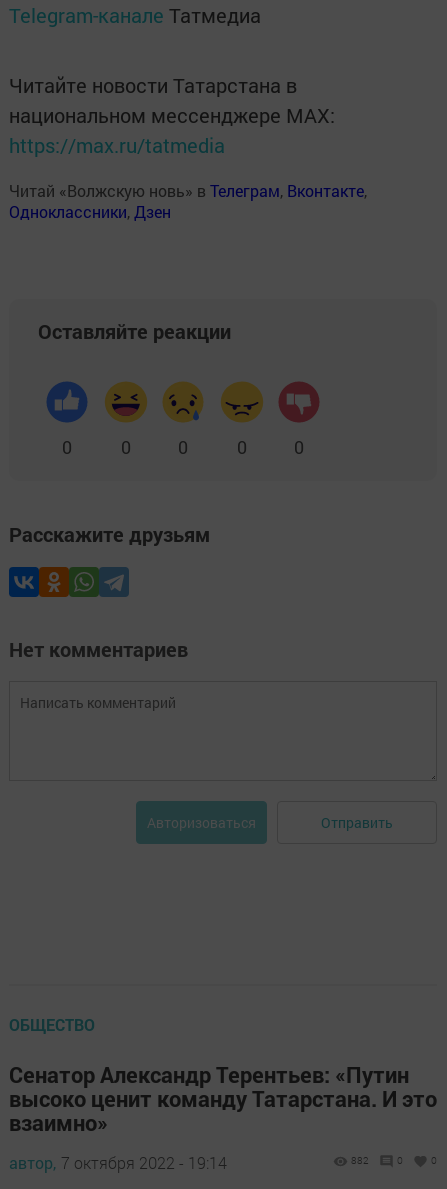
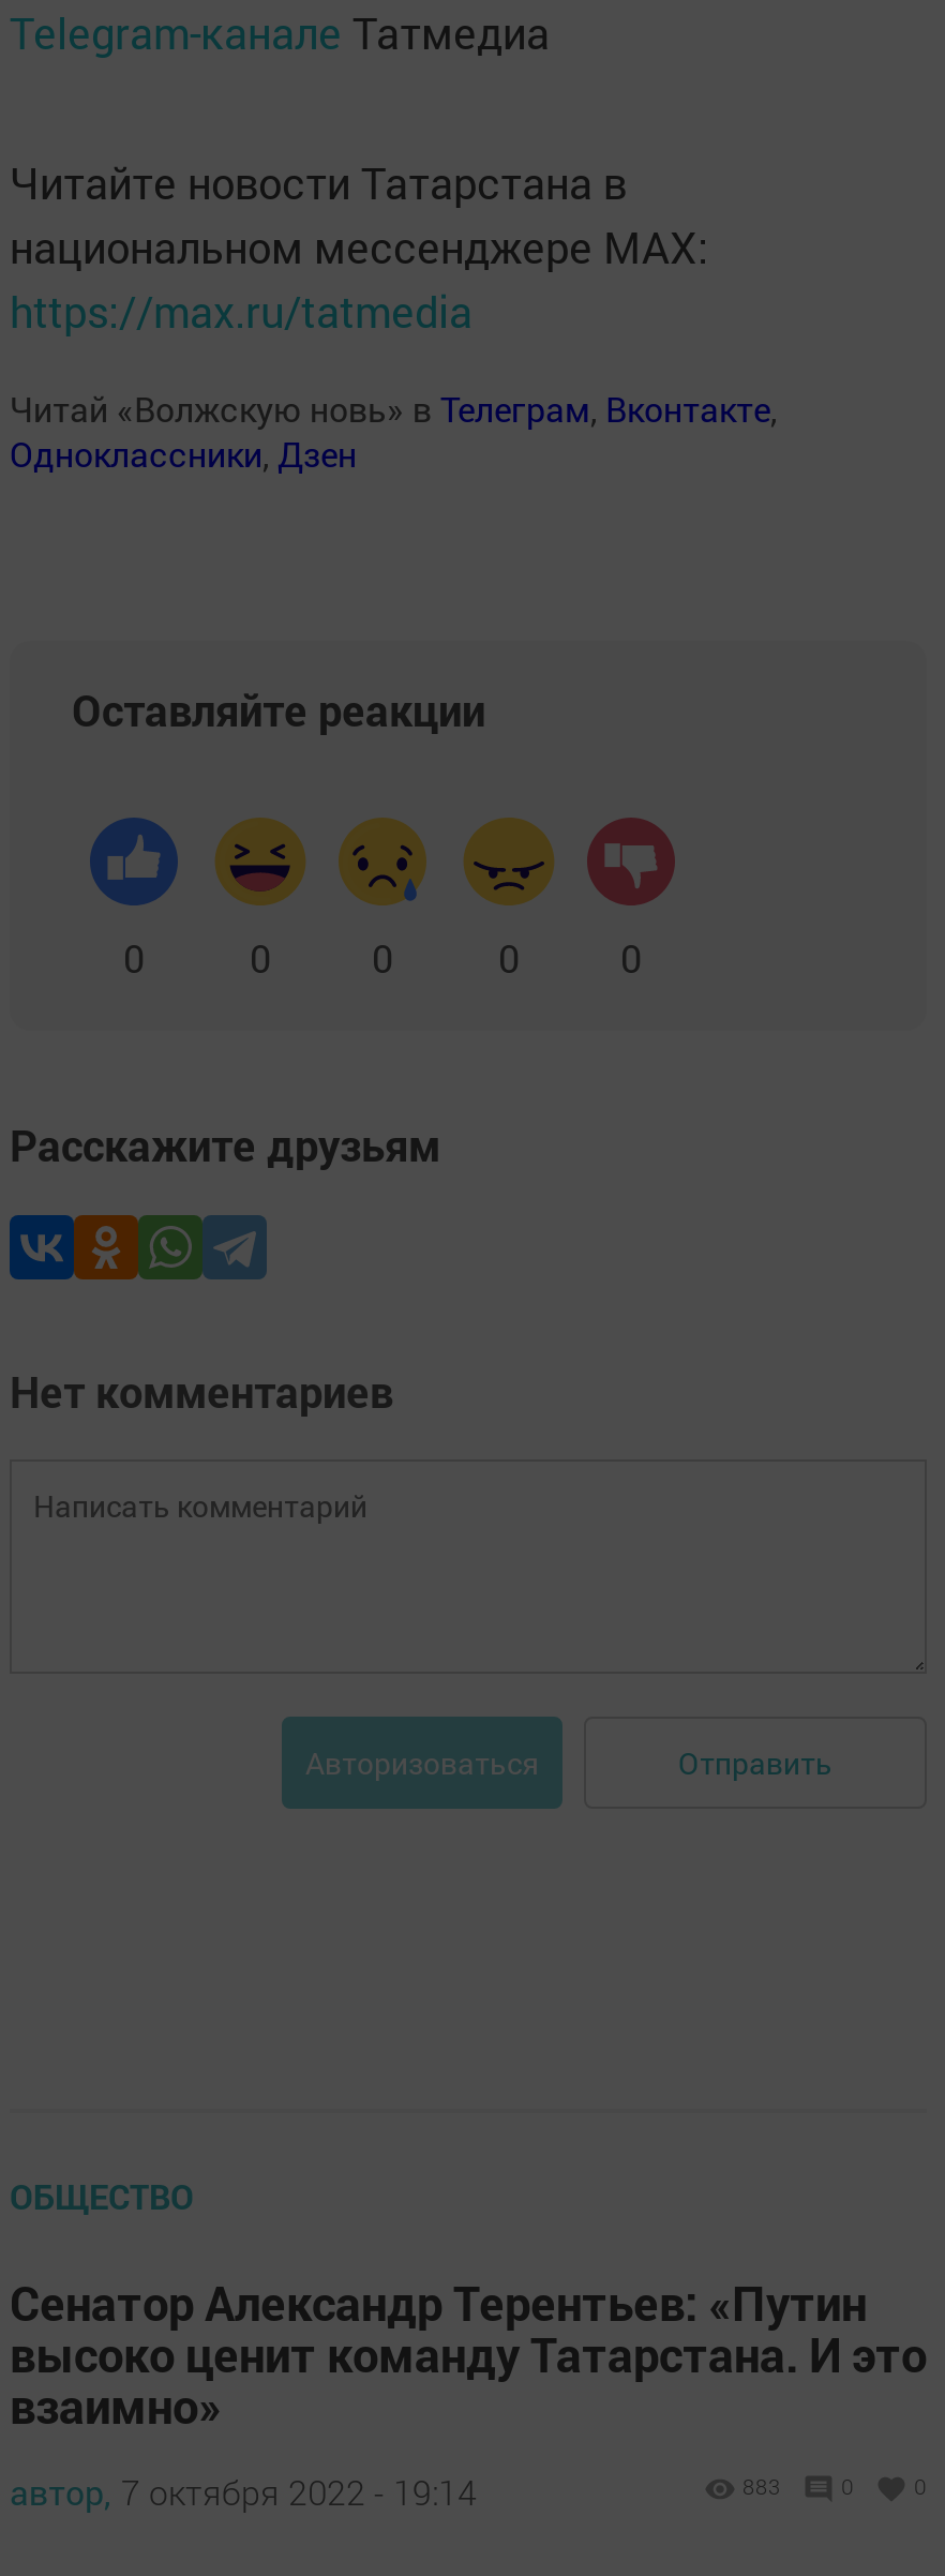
[351,1154,369,1167] 882 -> [742,2474,781,2502] 883

